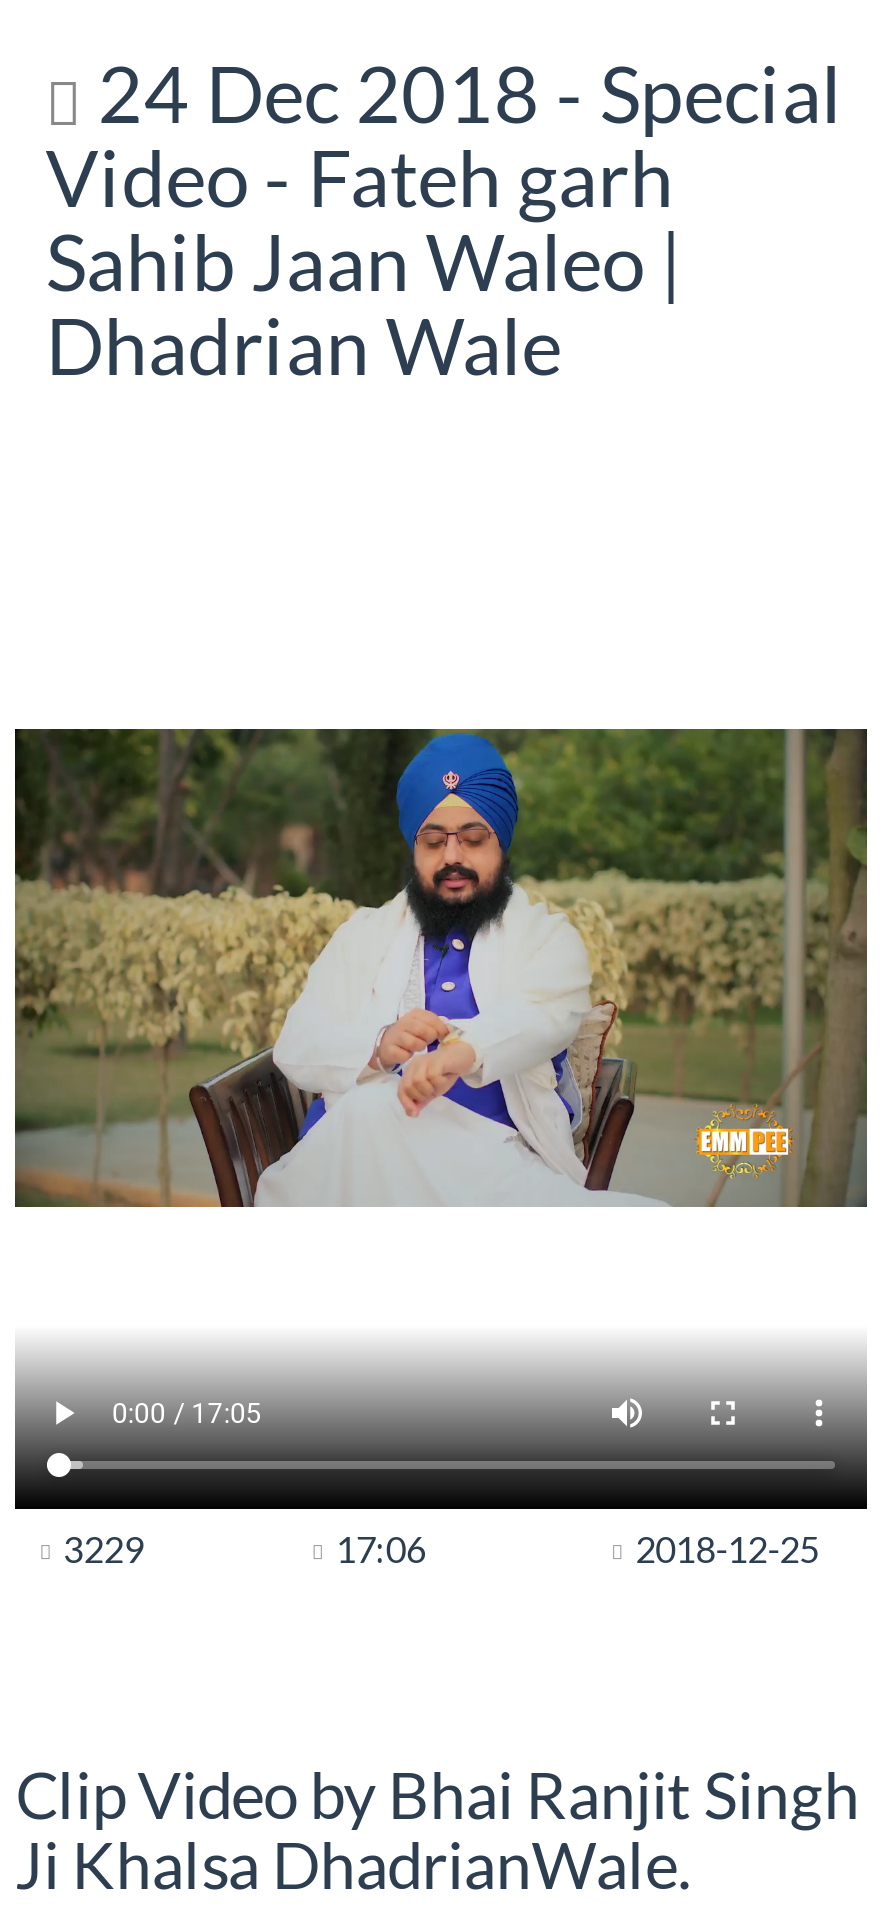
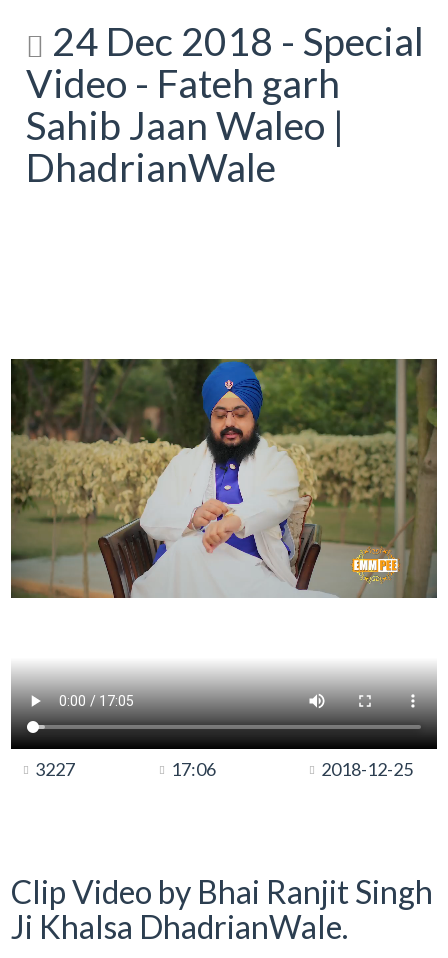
[45,299,561,391] Dhadrian Wale -> [26,144,276,190] DhadrianWale
[63,1527,143,1571] 3229 -> [35,758,75,780] 3227

